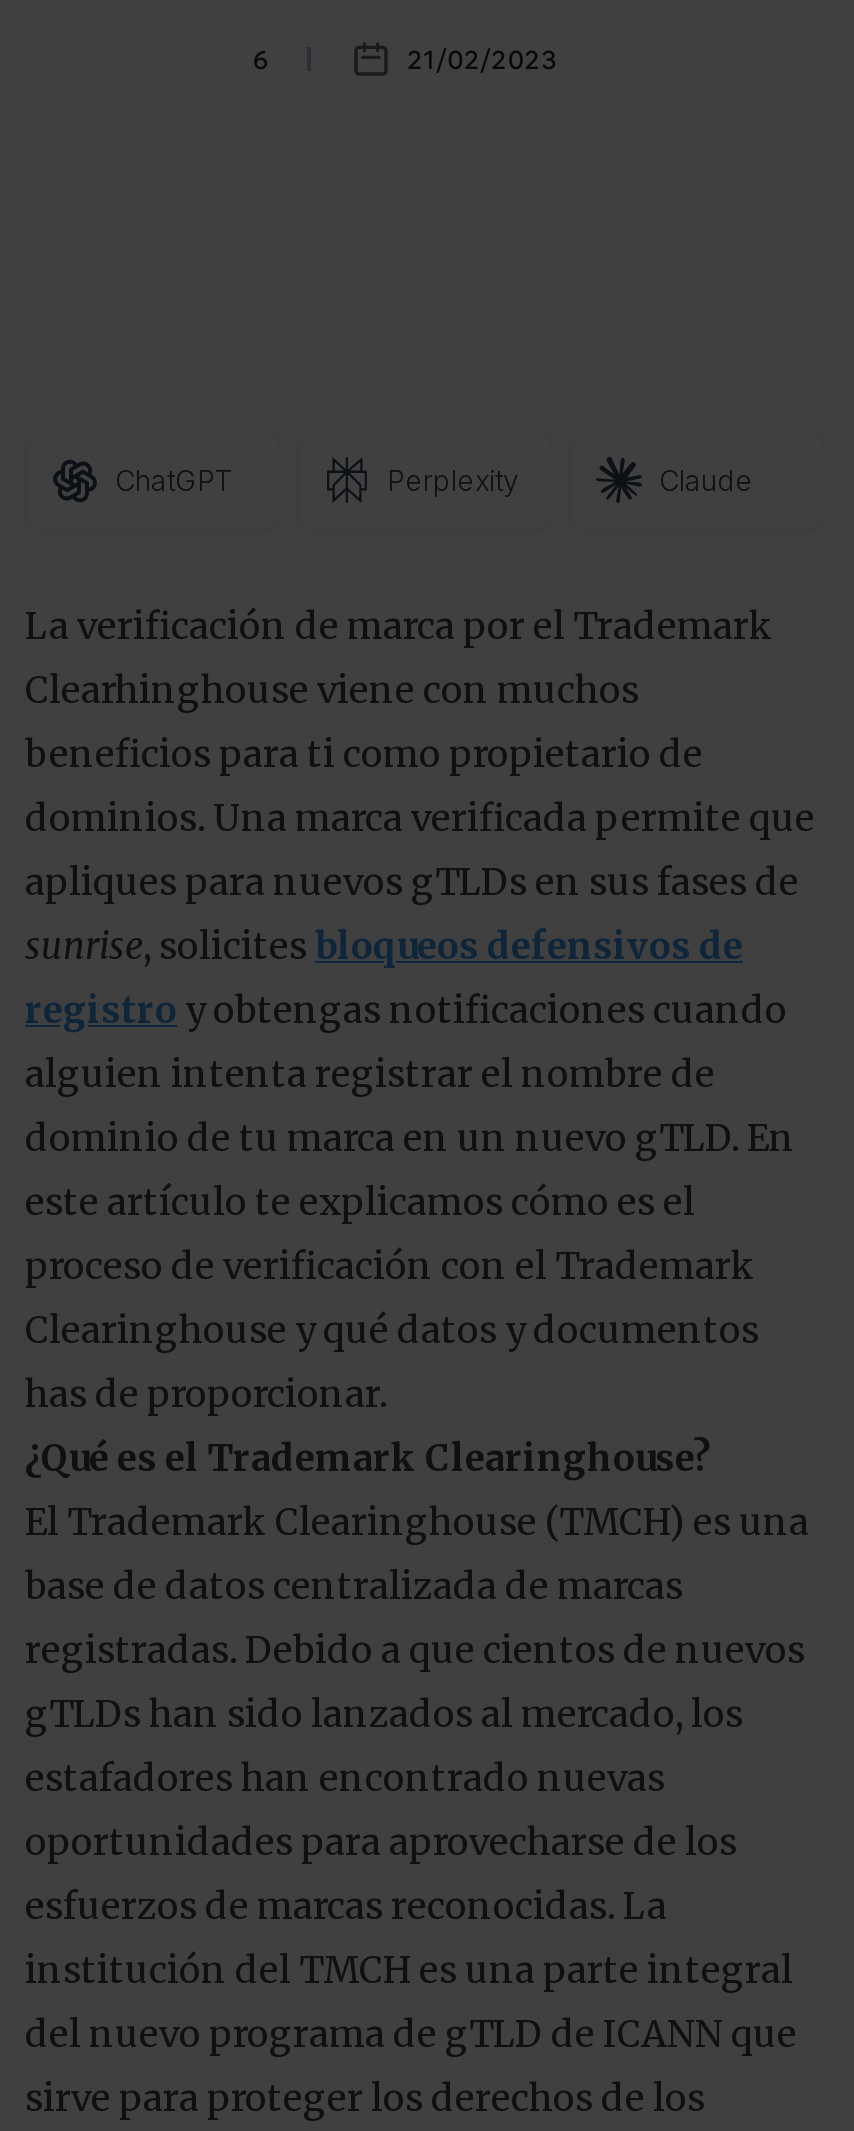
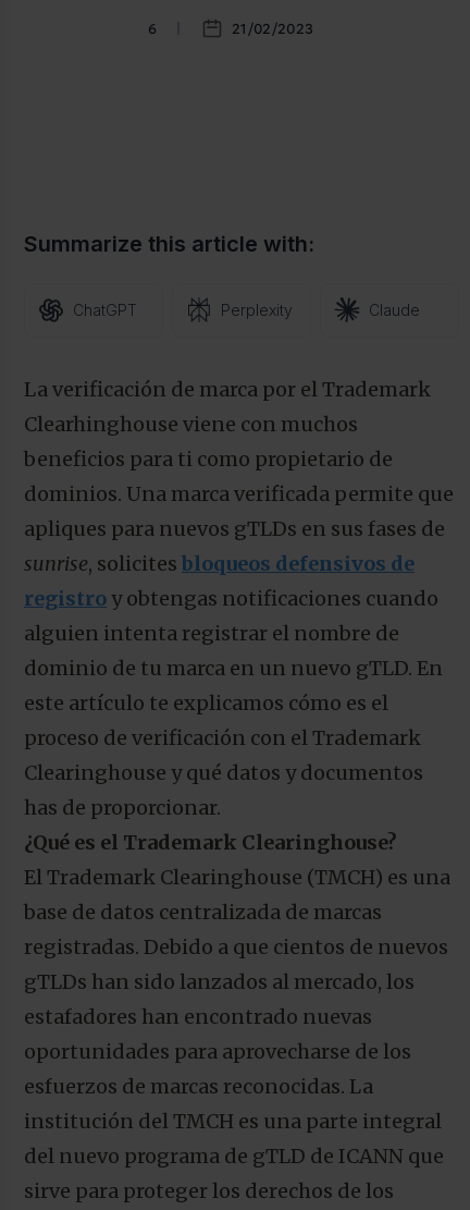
none -> [24,230,314,257] Summarize this article with:

